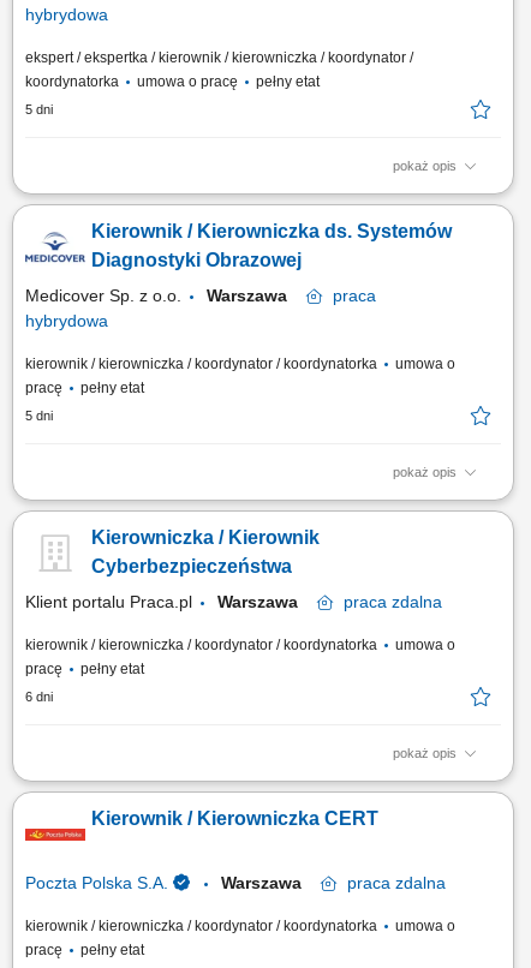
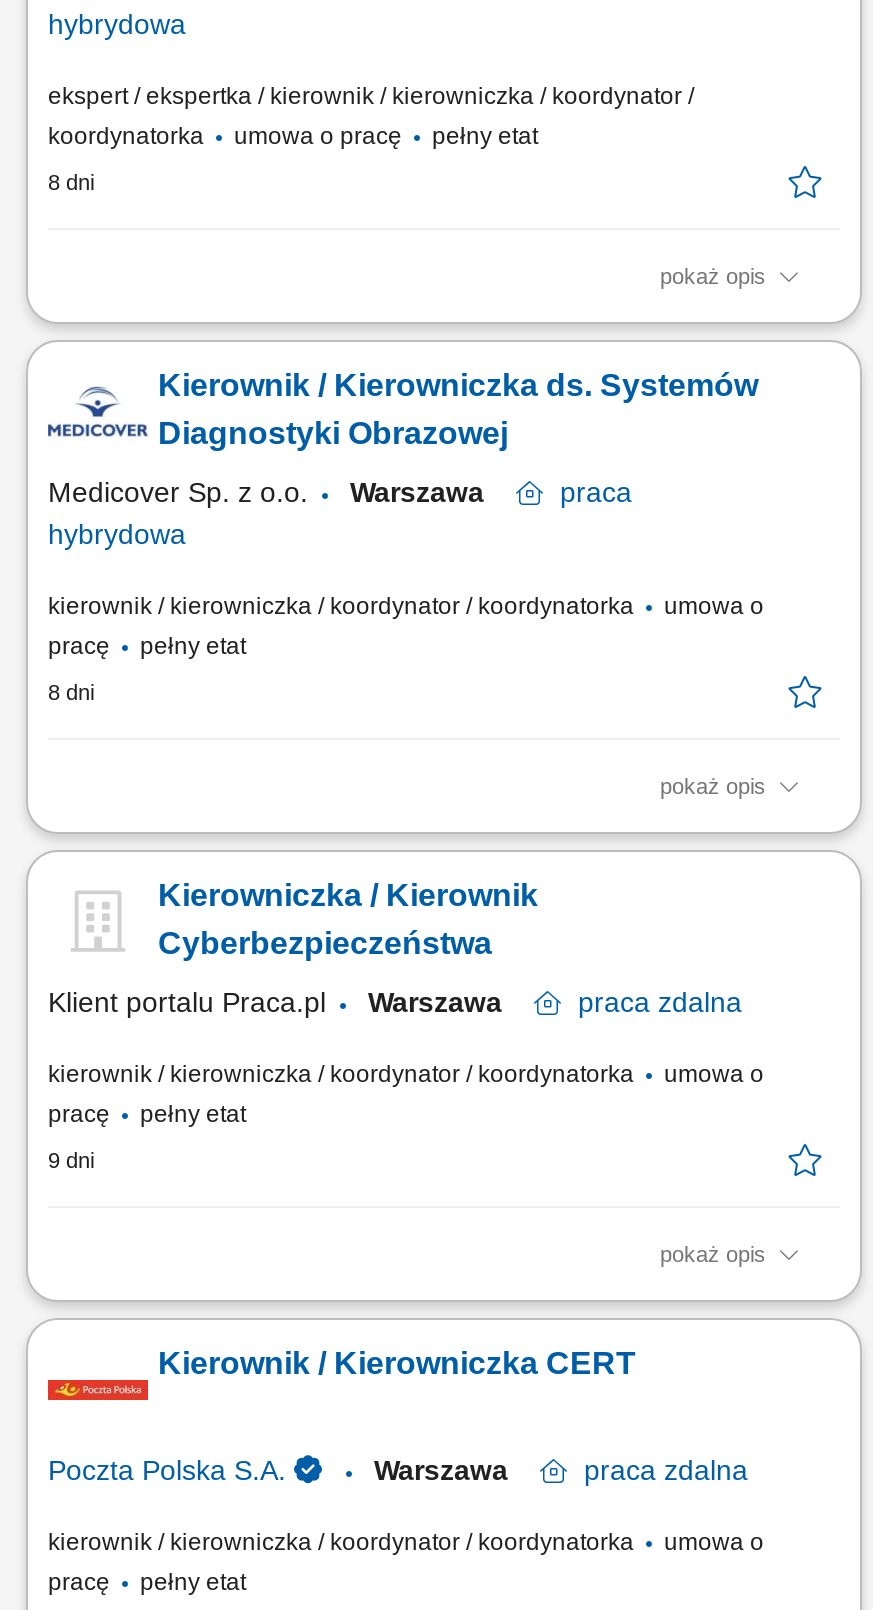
[25,102,53,116] 5 dni -> [48,170,94,194] 8 dni
[25,408,53,423] 5 dni -> [48,680,94,704] 8 dni
[25,689,53,704] 6 dni -> [48,1148,94,1172] 9 dni

